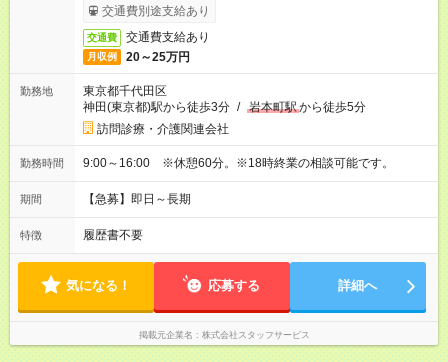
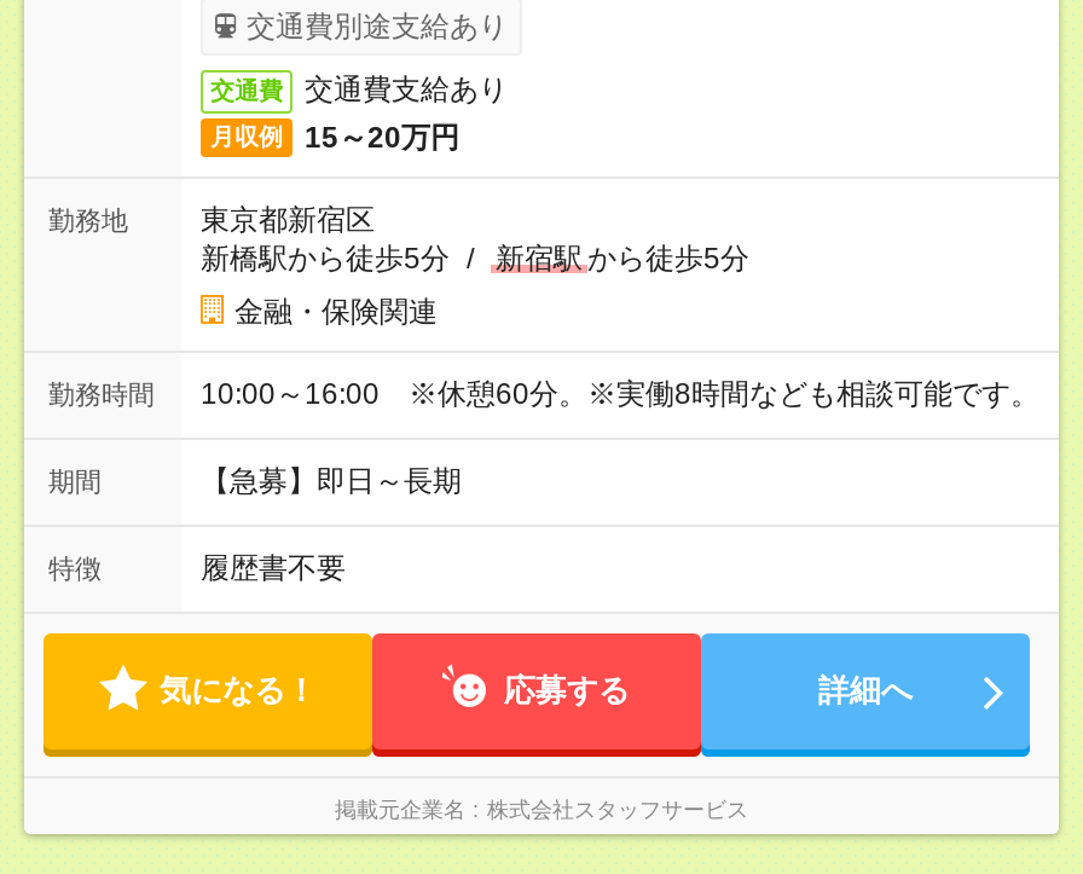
[87,50,190,64] 月収例 20～25万円 -> [210,121,459,155] 月収例 15～20万円
[83,84,366,114] 東京都千代田区 | 神田(東京都)駅から徒歩3分 / 岩本町駅 から徒歩5分 -> [201,203,749,276] 東京都新宿区 | 新橋駅から徒歩5分 / 新宿駅 から徒歩5分
[97,122,229,136] 訪問診療・介護関連会社 -> [234,295,438,329] 金融・保険関連
[83,156,394,170] 9:00～16:00 ※休憩60分。※18時終業の相談可能です。 -> [201,377,1039,411] 10:00～16:00 ※休憩60分。※実働8時間なども相談可能です。

